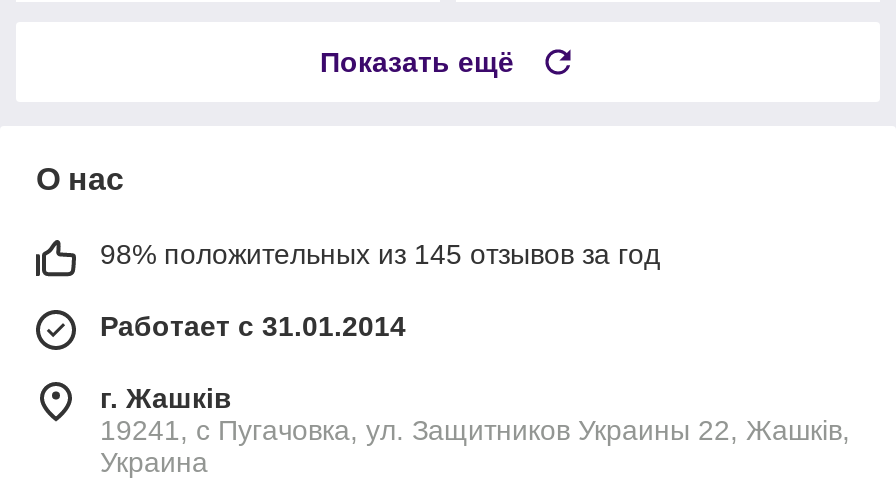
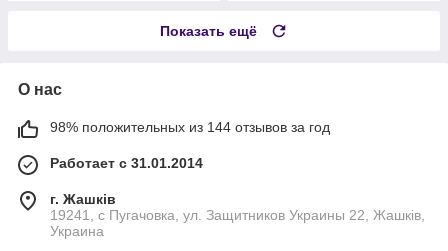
[100,239,660,271] 98% положительных из 145 отзывов за год -> [50,119,330,135] 98% положительных из 144 отзывов за год

